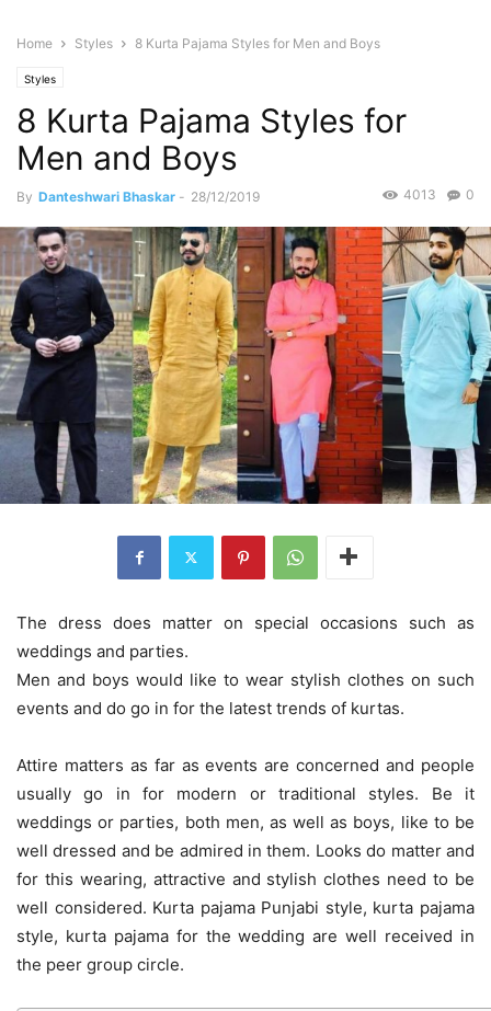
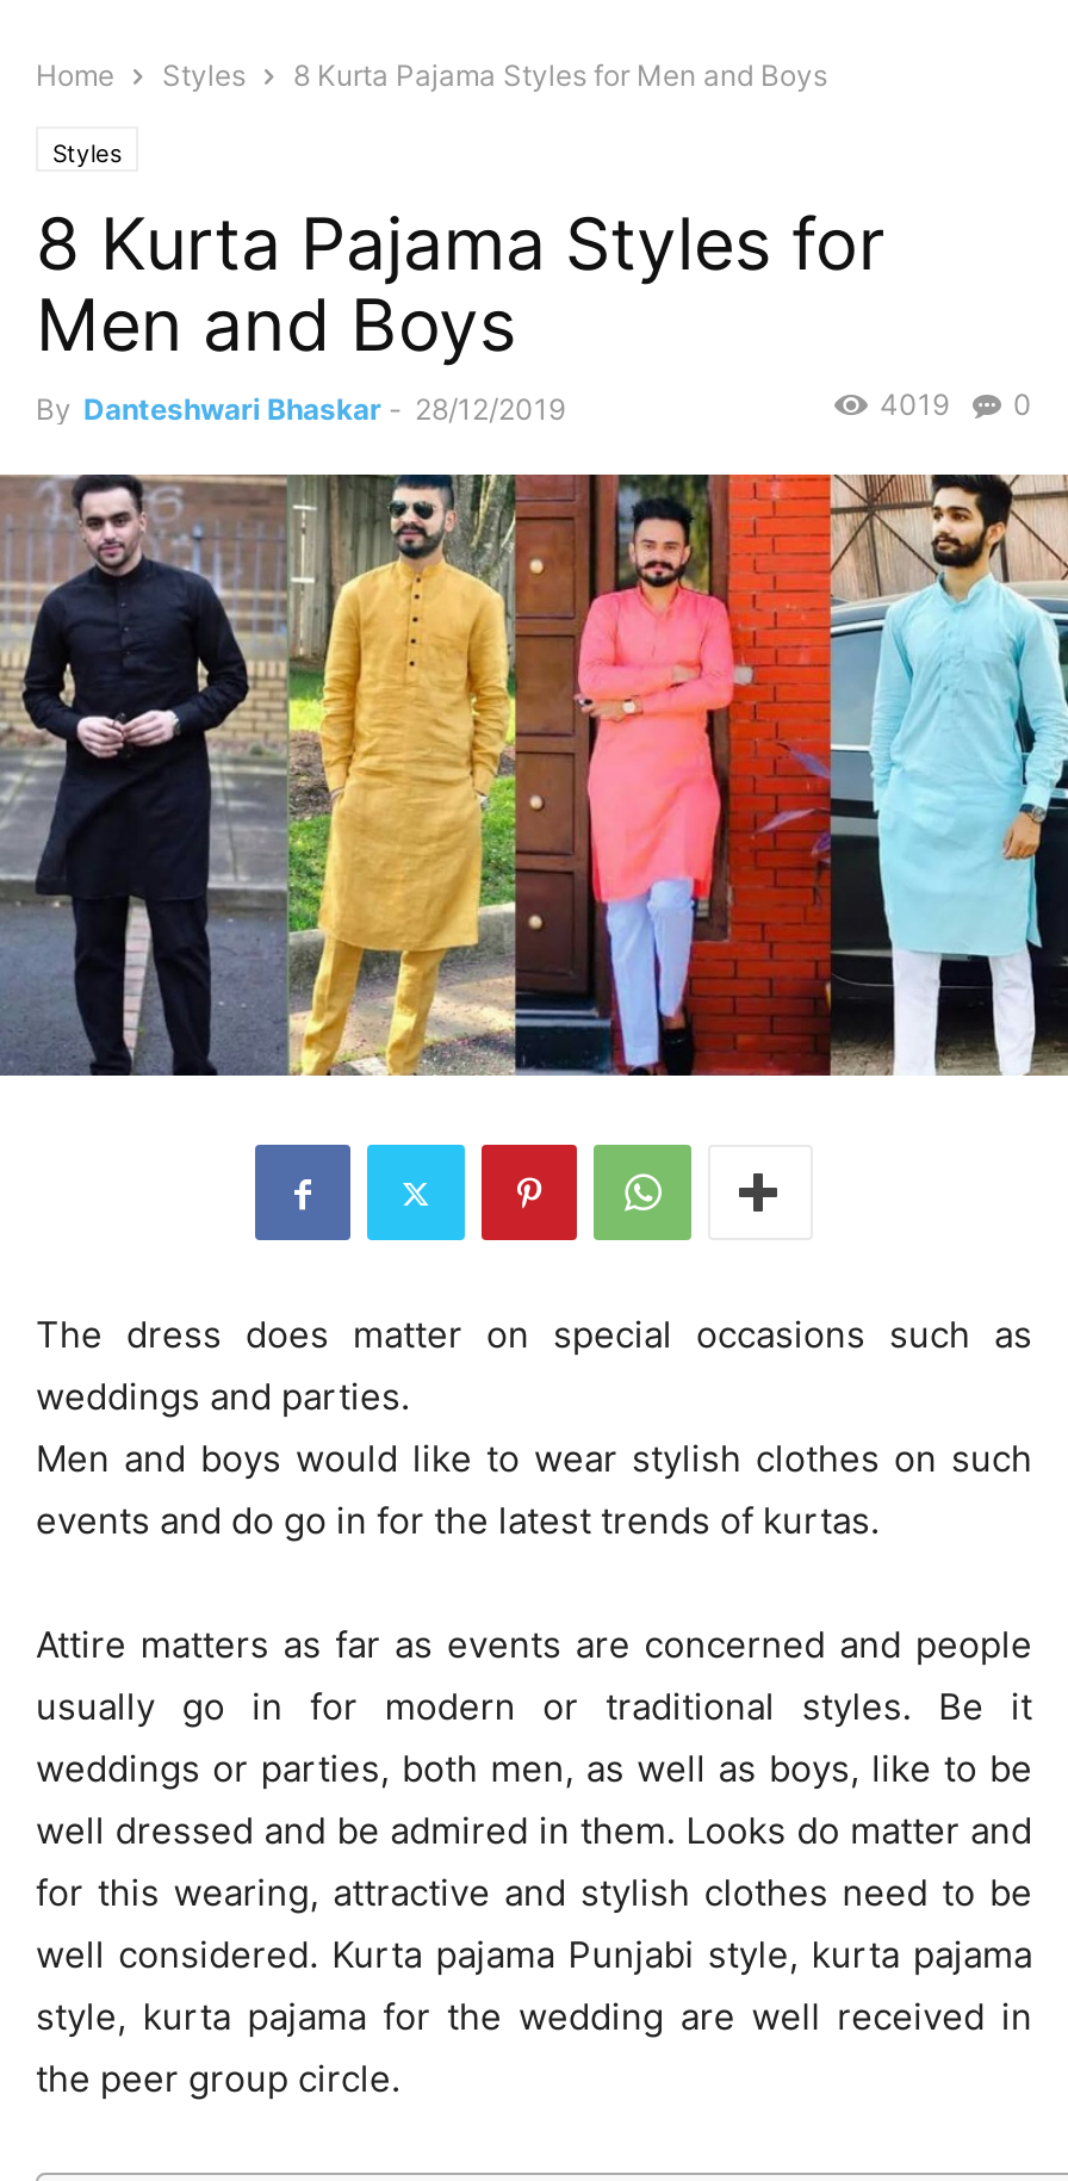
[403,186,475,203] 4013 0 -> [880,386,1032,422] 4019 0

